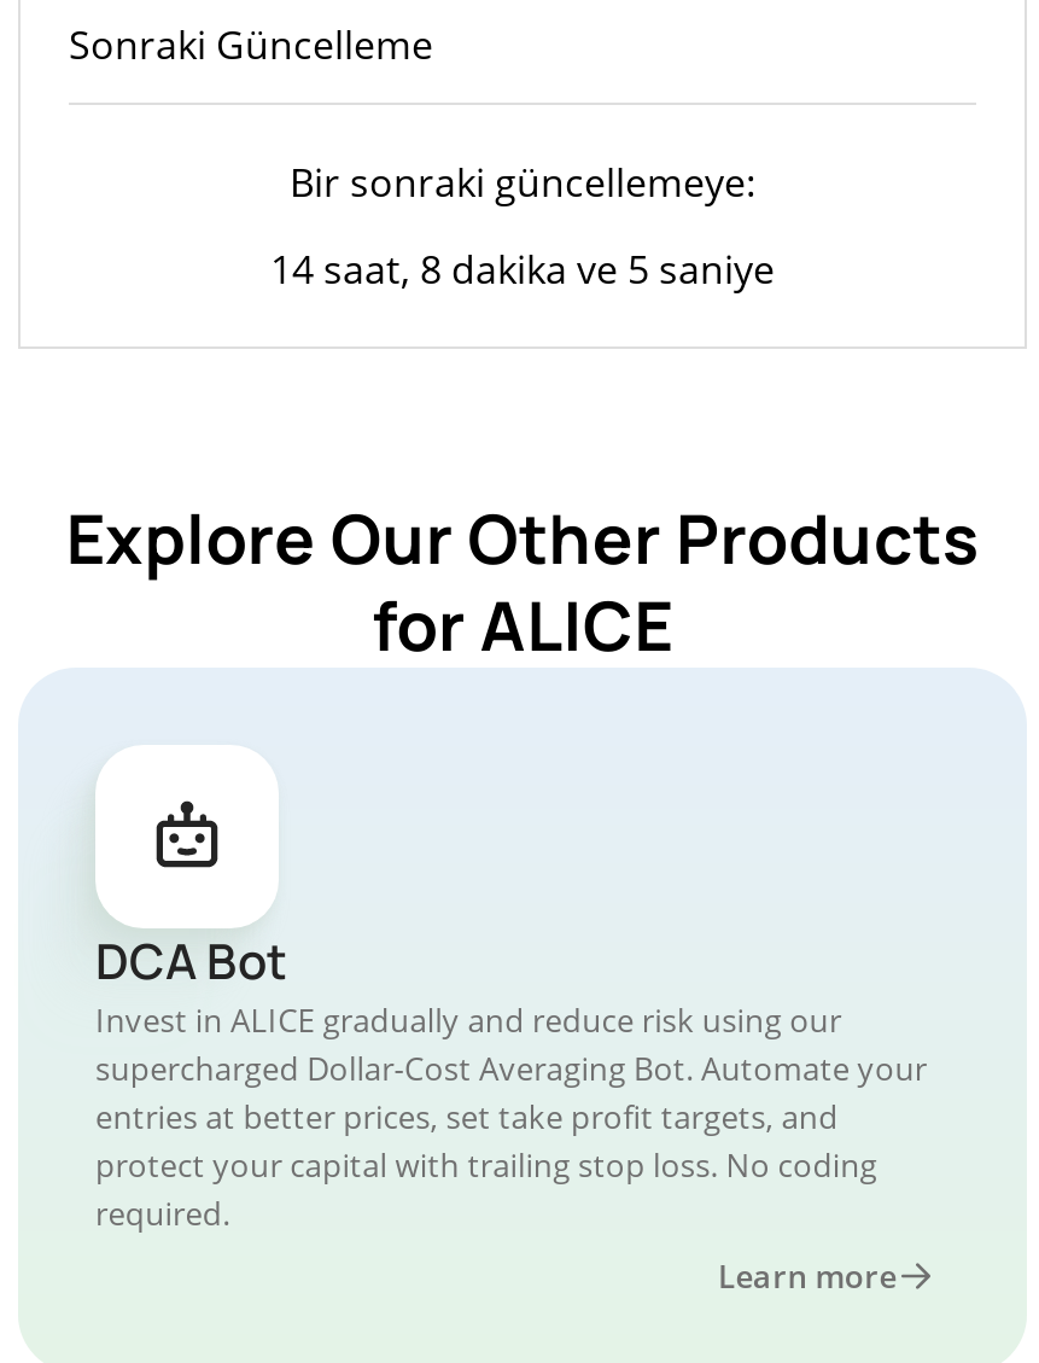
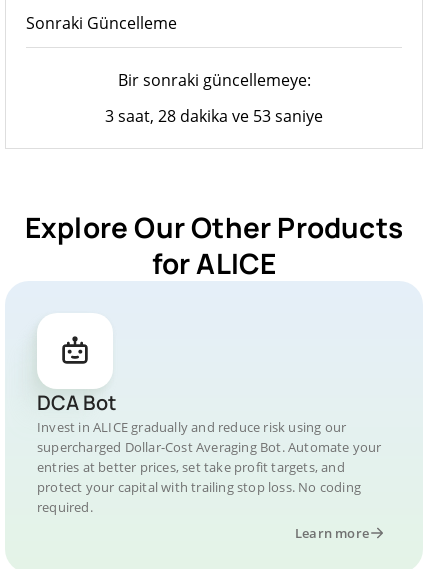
[270,242,775,295] 14 saat, 8 dakika ve 5 saniye -> [105,105,323,127] 3 saat, 28 dakika ve 53 saniye

